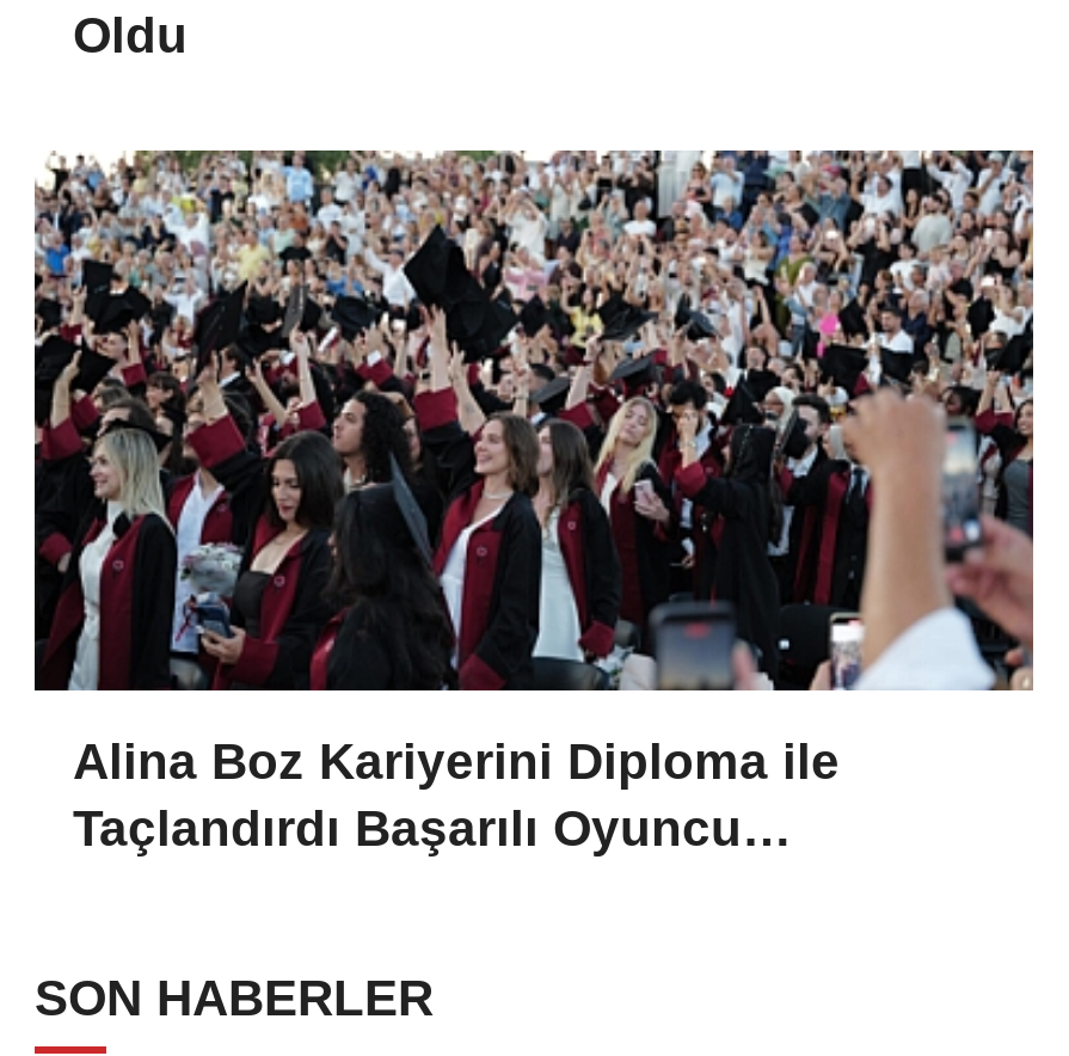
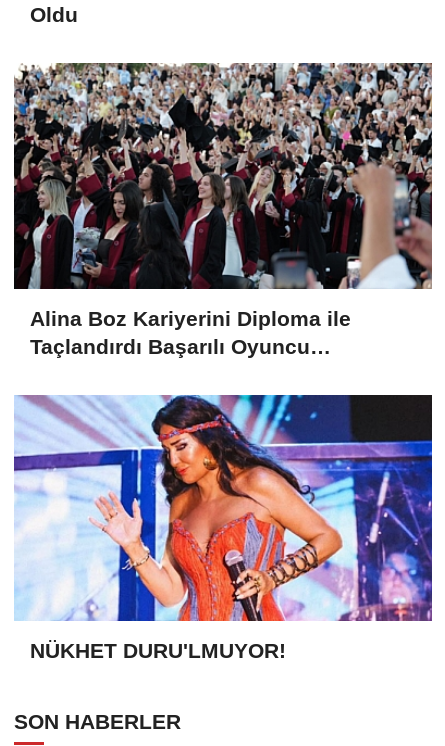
none -> [13,394,433,662] [image] | NÜKHET DURU'LMUYOR!

